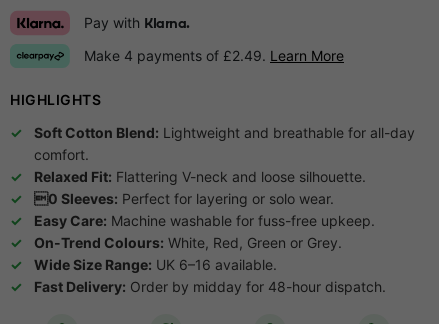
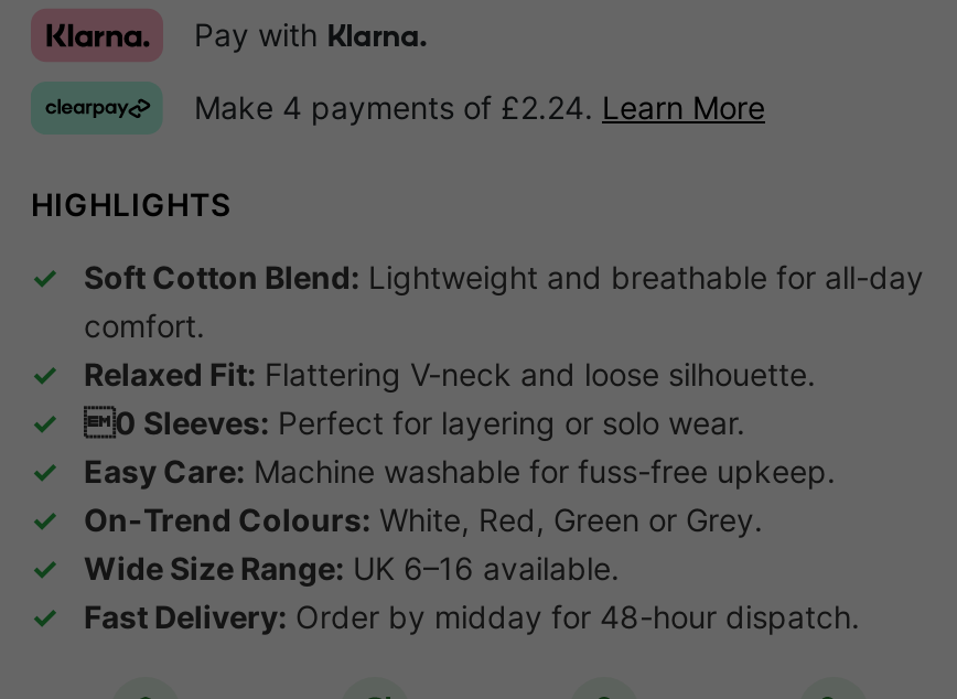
[84,47,344,64] Make 4 payments of £2.49. Learn More -> [194,89,765,126] Make 4 payments of £2.24. Learn More

